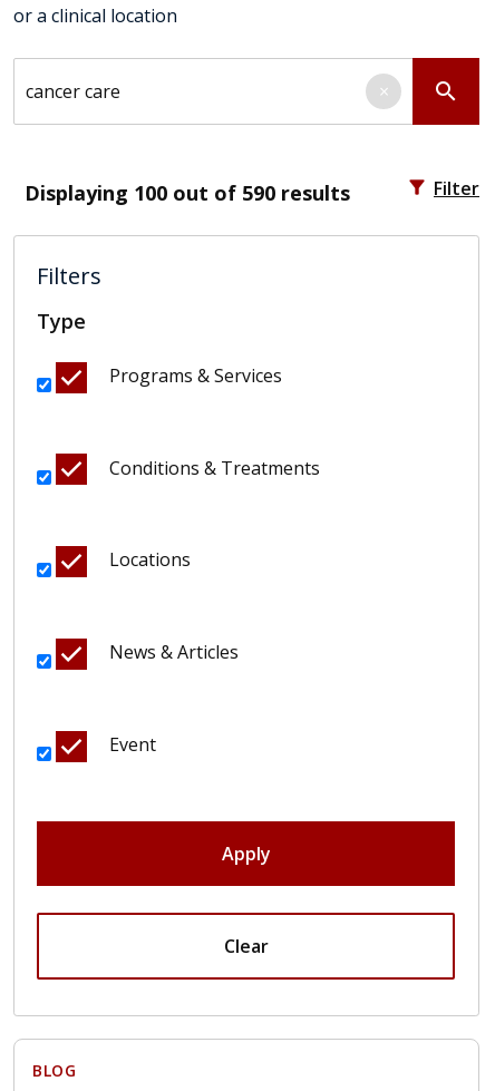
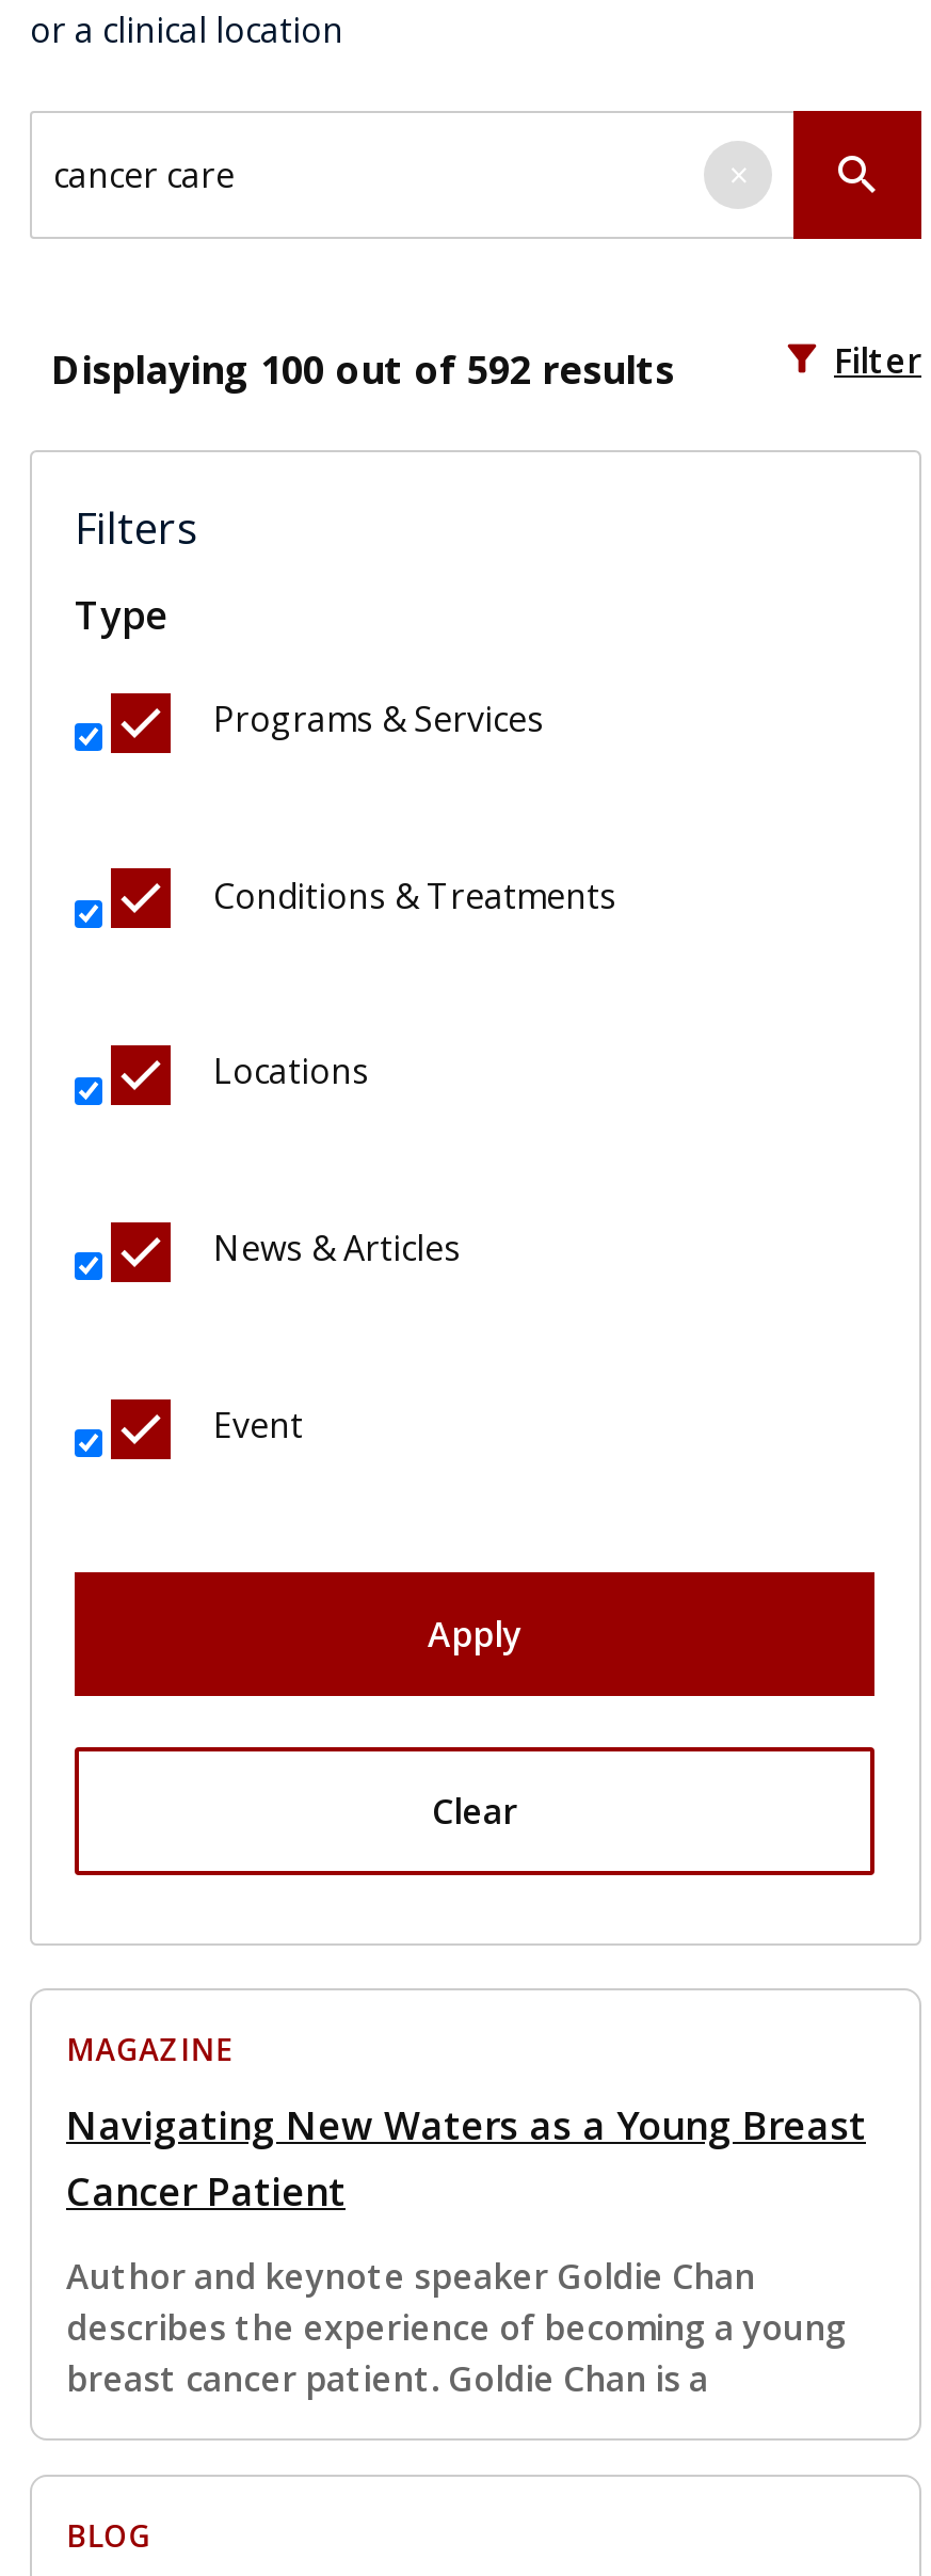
[25,179,350,206] Displaying 100 out of 590 results -> [51,343,674,395] Displaying 100 out of 592 results
none -> [66,2028,866,2401] MAGAZINE | Navigating New Waters as a Young Breast | Cancer Patient | Author and keynote speaker Goldie Chan | describes the experience of becoming a young | breast cancer patient. Goldie Chan is a

